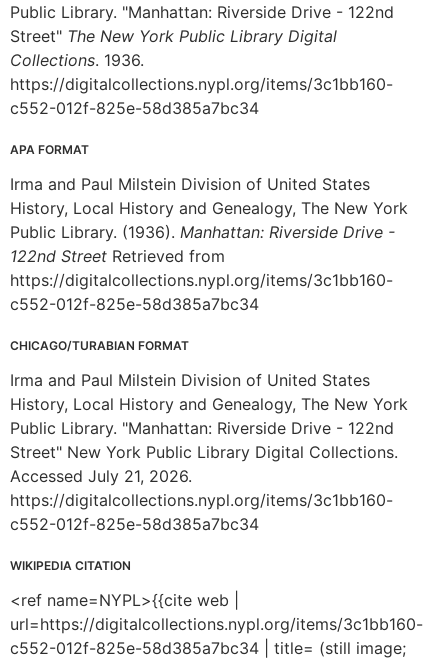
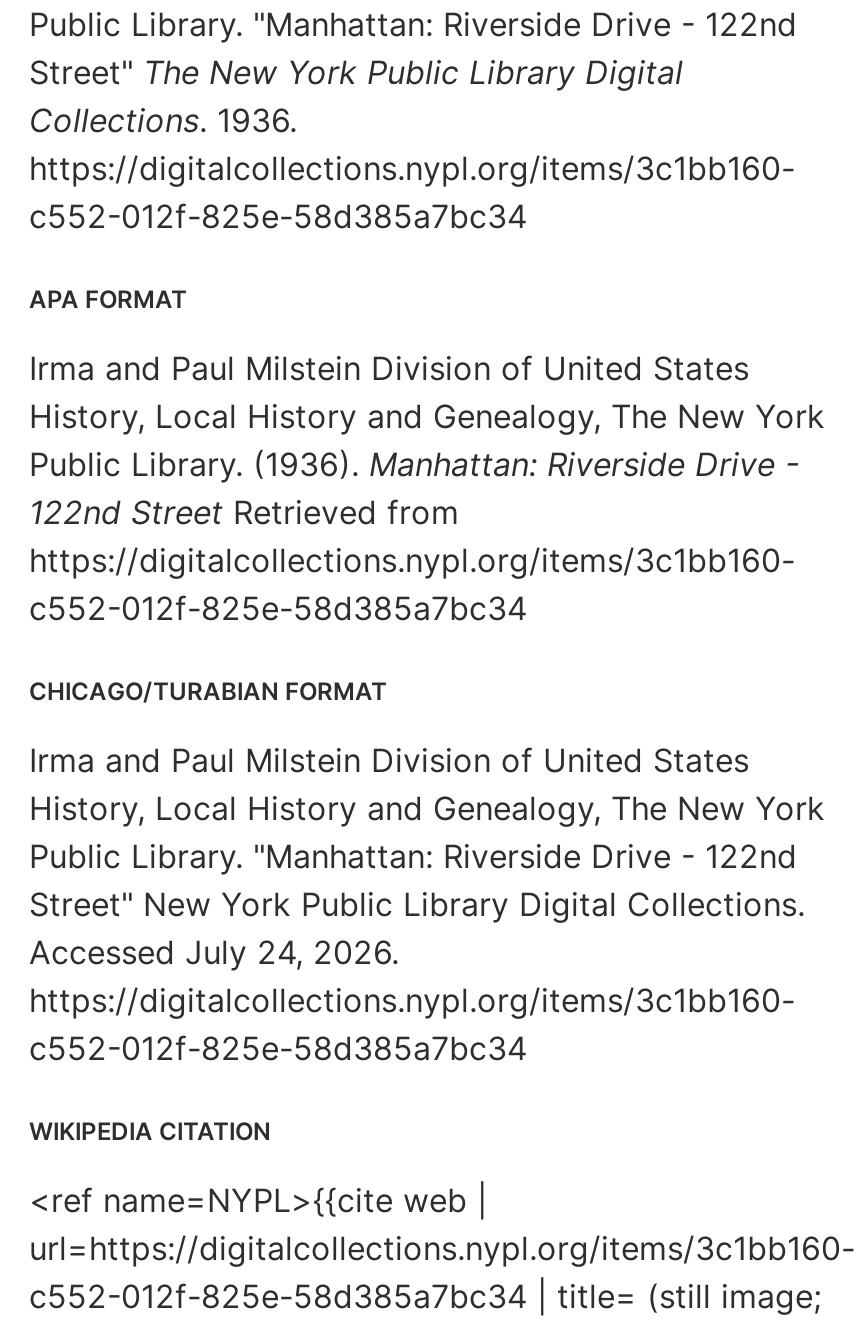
[10,466,192,486] Accessed July 21, 2026. -> [29,932,399,972] Accessed July 24, 2026.

